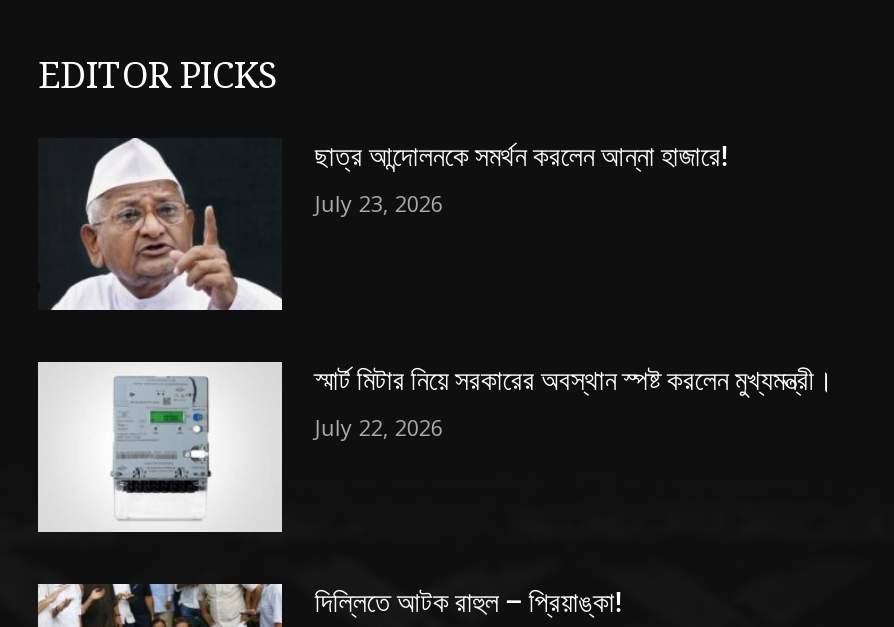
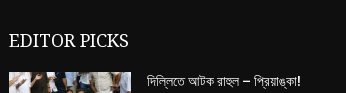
[50,136,729,314] [image] | ছাত্র আন্দোলনকে সমর্থন করলেন আন্না হাজারে! | July 23, 2026 -> none
[38,360,833,536] [image] | স্মার্ট মিটার নিয়ে সরকারের অবস্থান স্পষ্ট করলেন মুখ্যমন্ত্রী। | July 22, 2026 -> none

